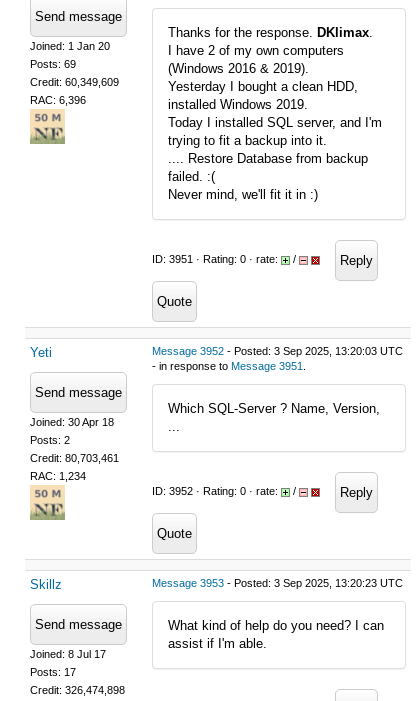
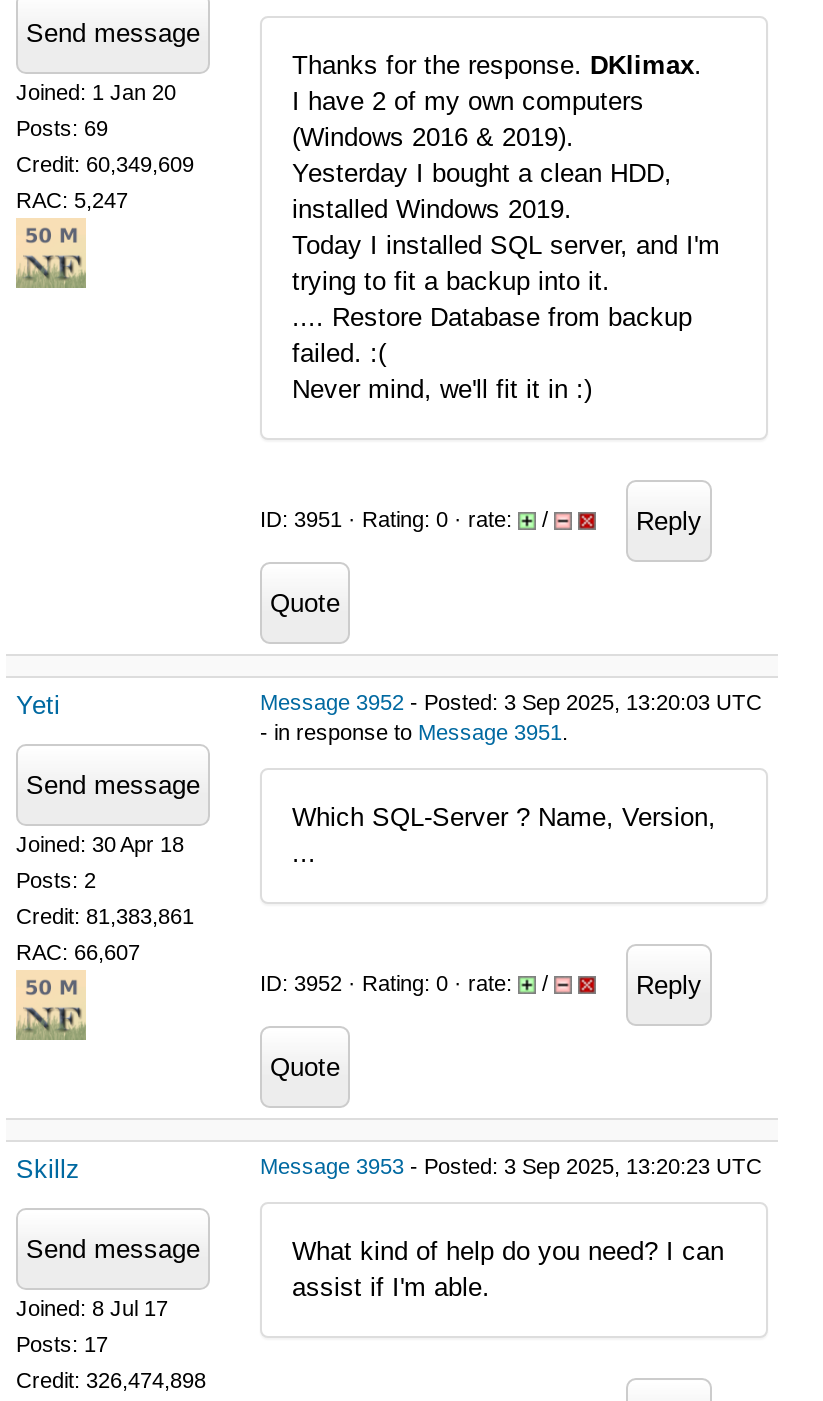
[30,94,86,106] RAC: 6,396 -> [16,188,128,212] RAC: 5,247
[30,452,119,464] Credit: 80,703,461 -> [16,904,194,928] Credit: 81,383,861
[30,470,86,482] RAC: 1,234 -> [16,940,140,964] RAC: 66,607

